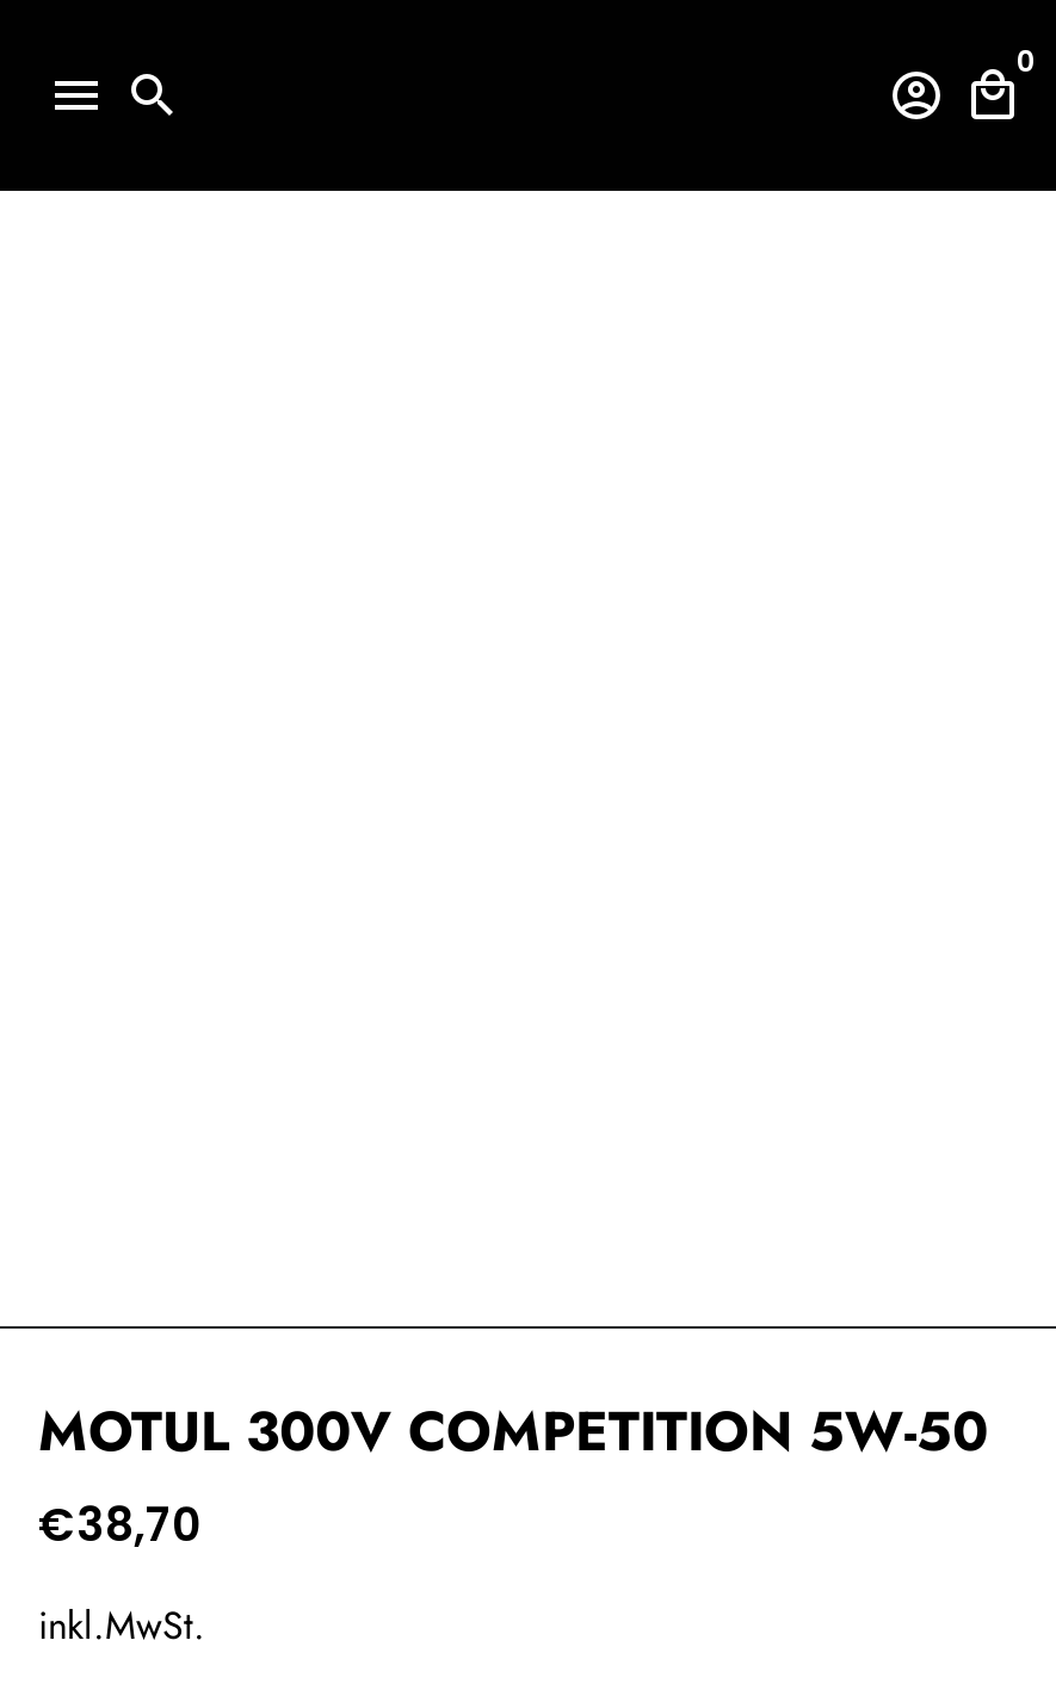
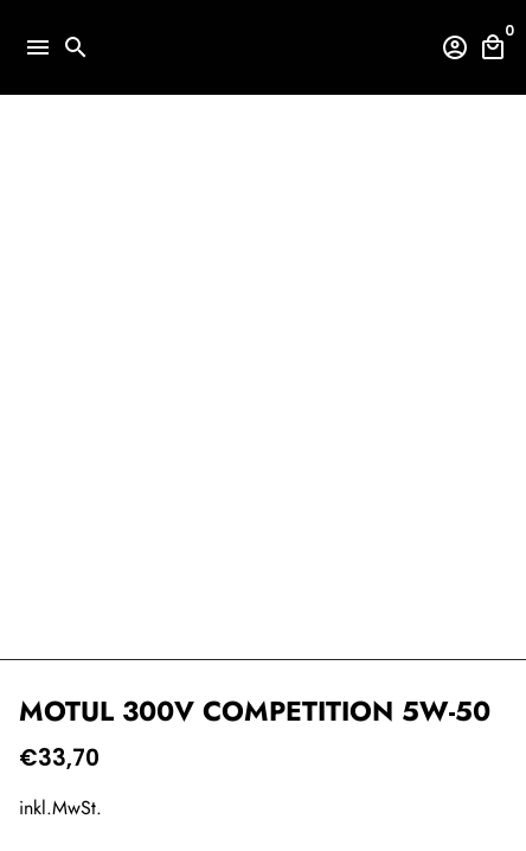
[38,1493,200,1558] €38,70 -> [19,742,100,774] €33,70

